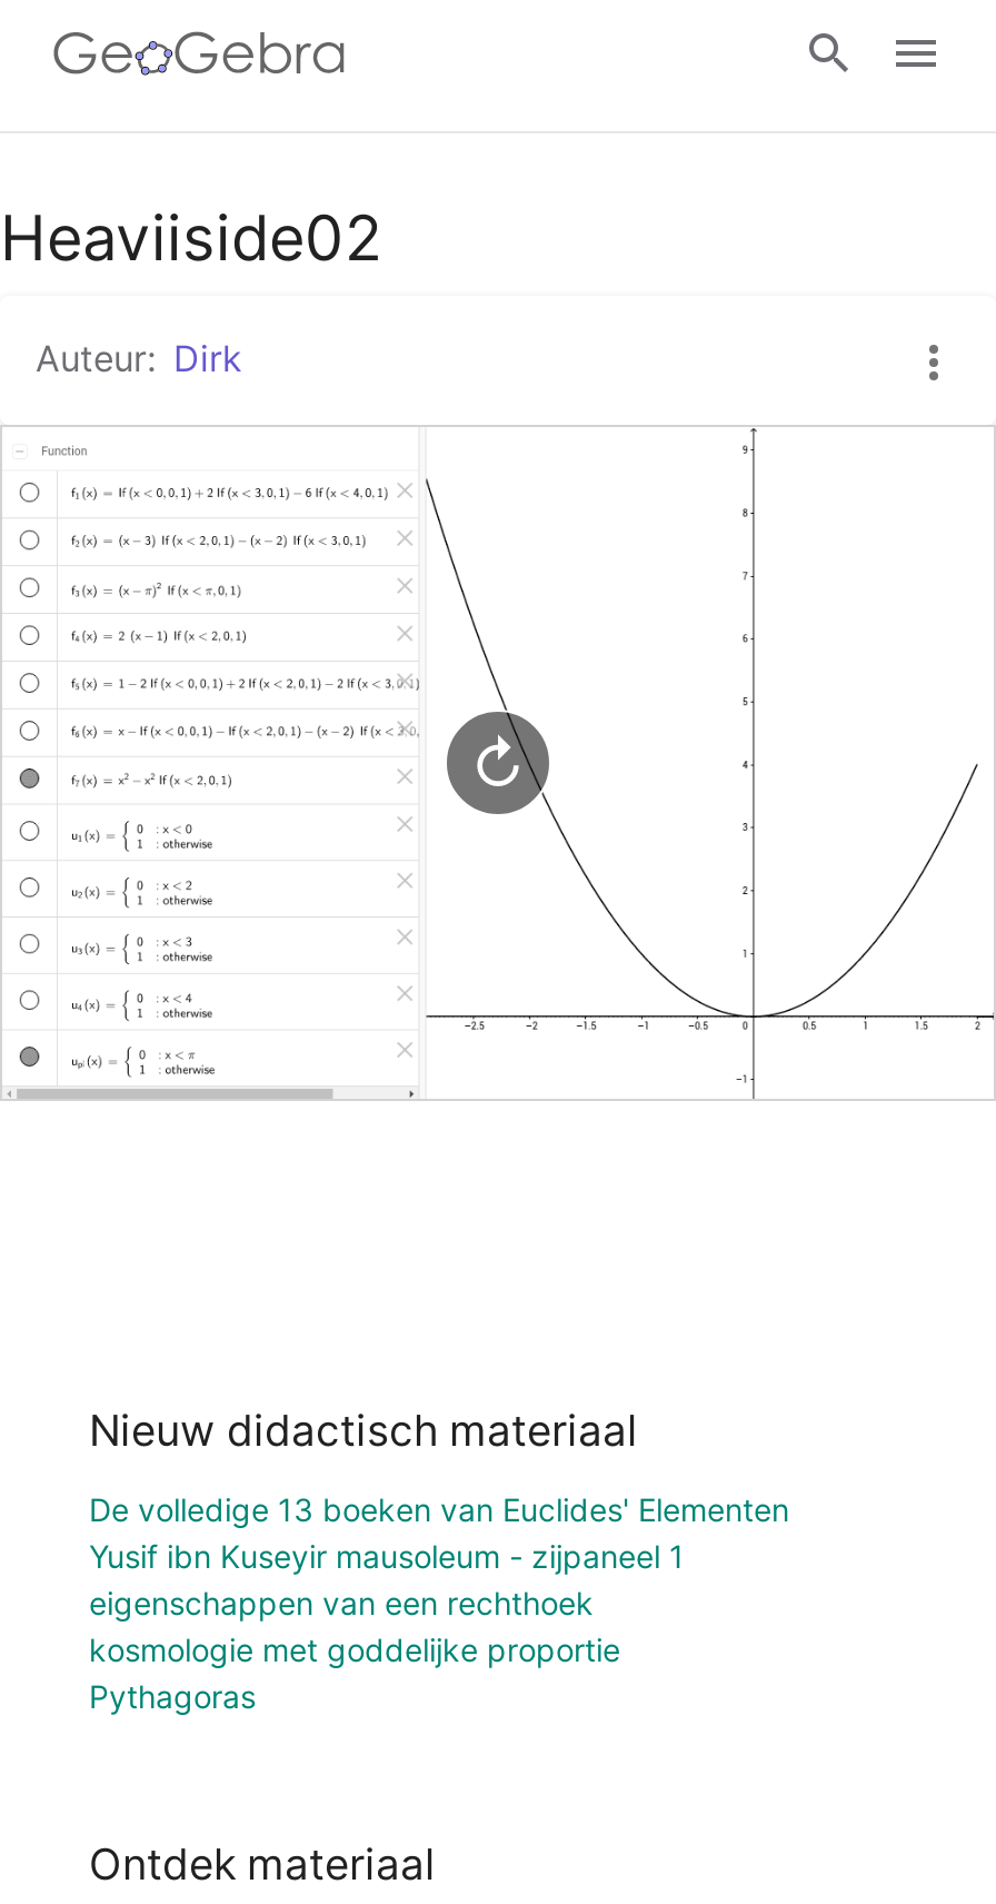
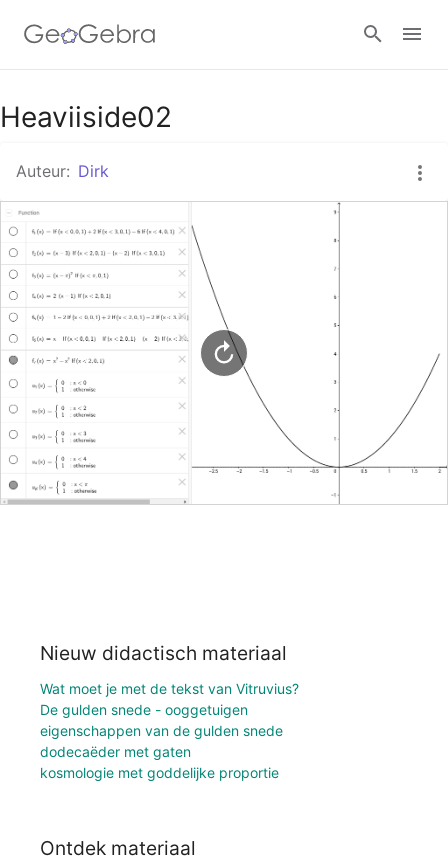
[89,1490,789,1621] De volledige 13 boeken van Euclides' Elementen | Yusif ibn Kuseyir mausoleum - zijpaneel 1 | eigenschappen van een rechthoek -> [40,680,299,760] Wat moet je met de tekst van Vitruvius? | De gulden snede - ooggetuigen | eigenschappen van de gulden snede | dodecaëder met gaten
moved [89,1630,620,1668] -> [40,764,279,781]: kosmologie met goddelijke proportie
[89,1677,256,1714] Pythagoras -> none

